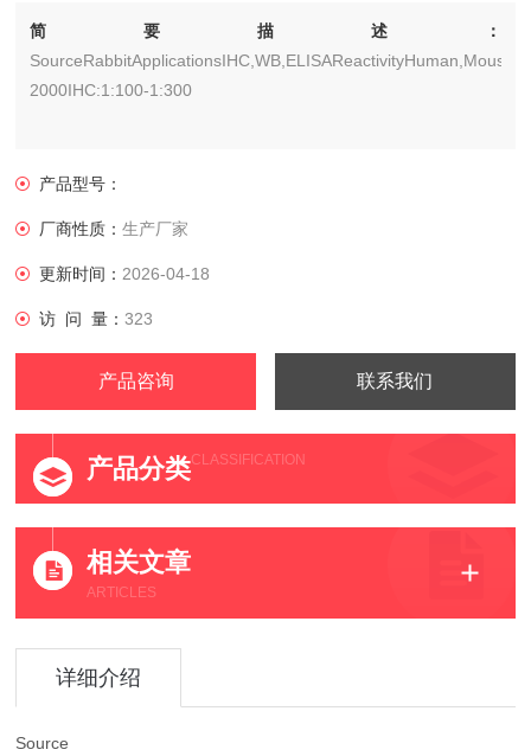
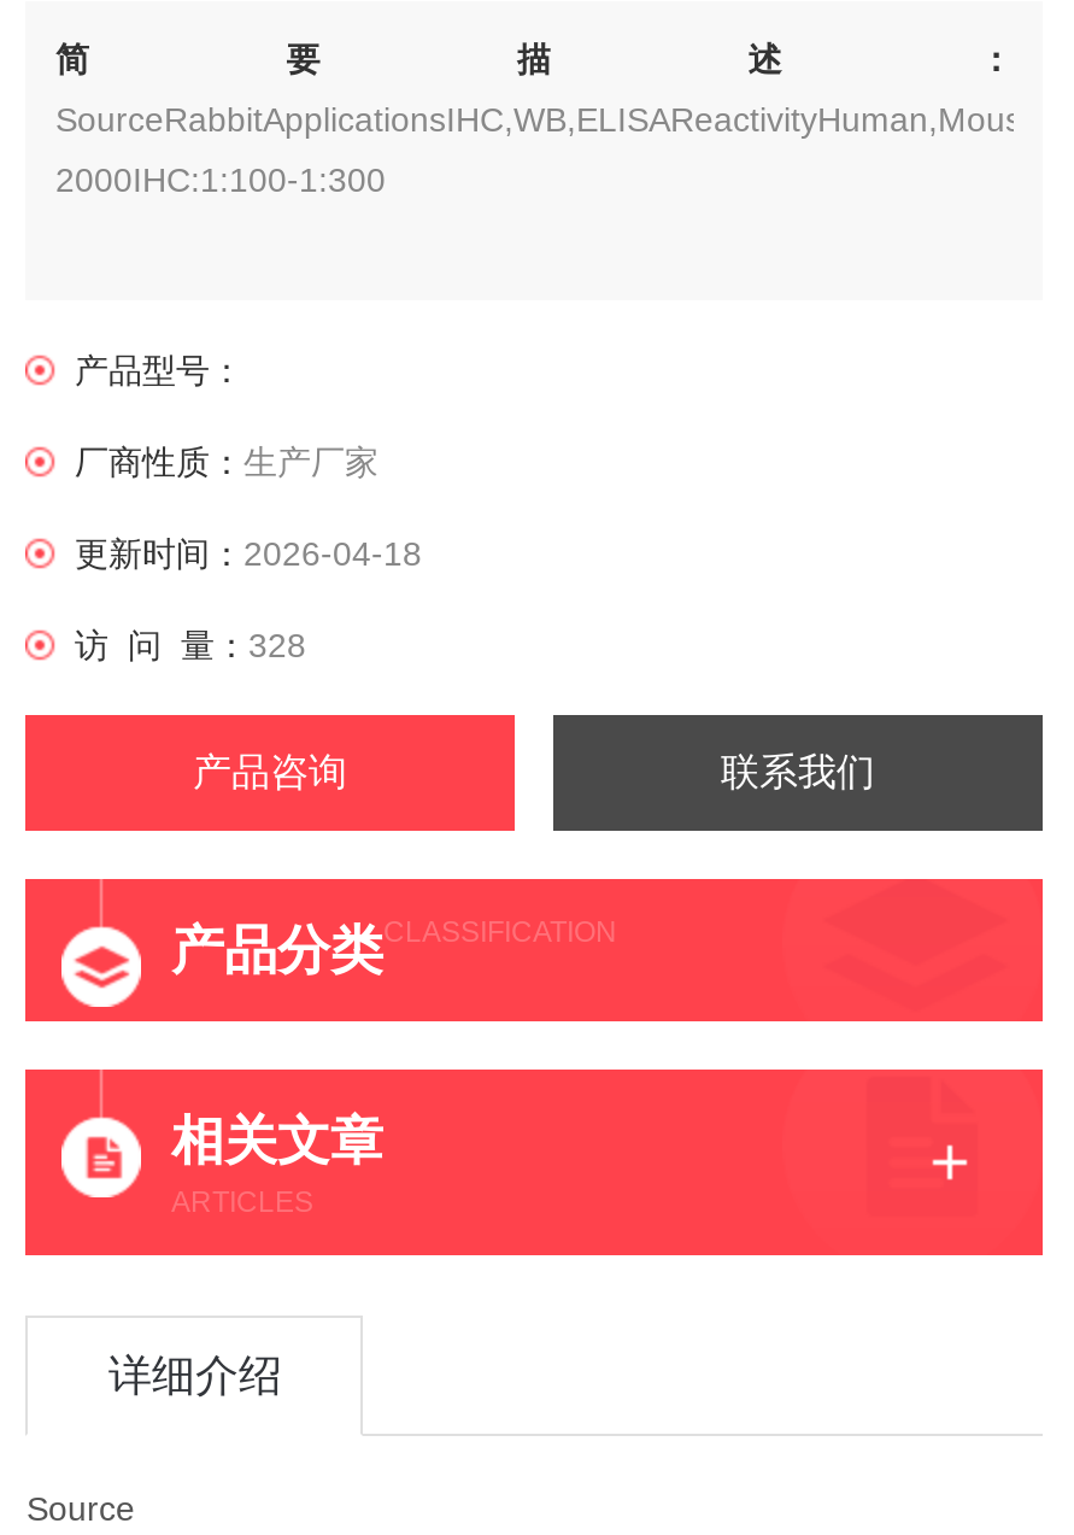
[40,309,153,328] 访 问 量：323 -> [74,626,306,664] 访 问 量：328

